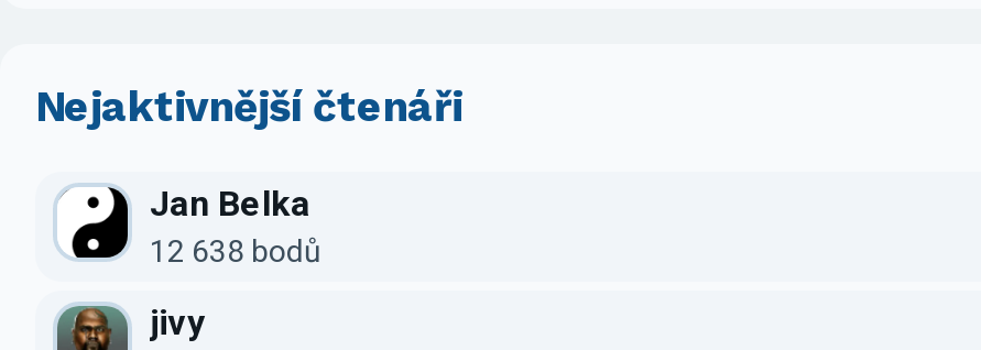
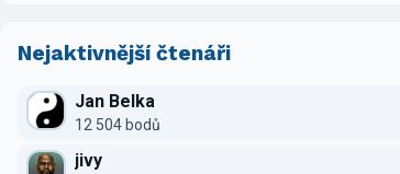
[150,234,321,269] 12 638 bodů -> [75,116,160,134] 12 504 bodů

